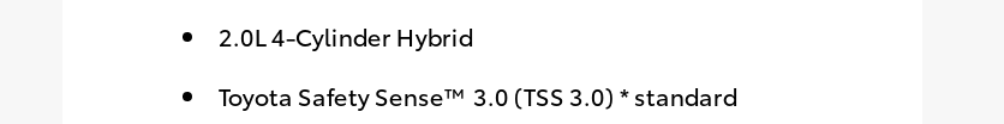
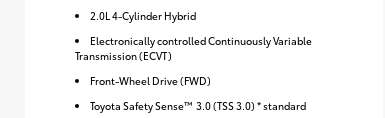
none -> [75,33,312,88] Electronically controlled Continuously Variable | Transmission (ECVT) | Front-Wheel Drive (FWD)

